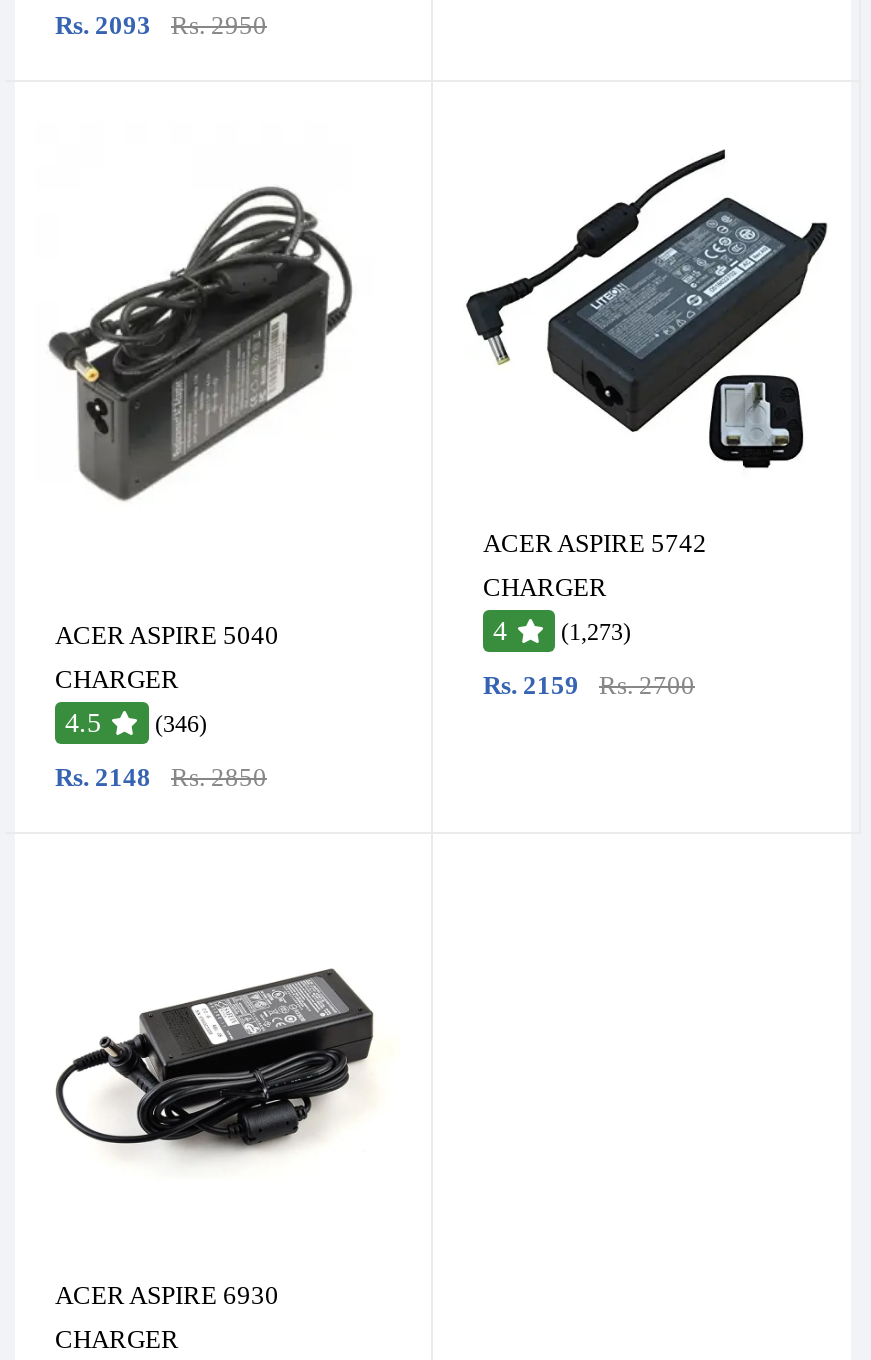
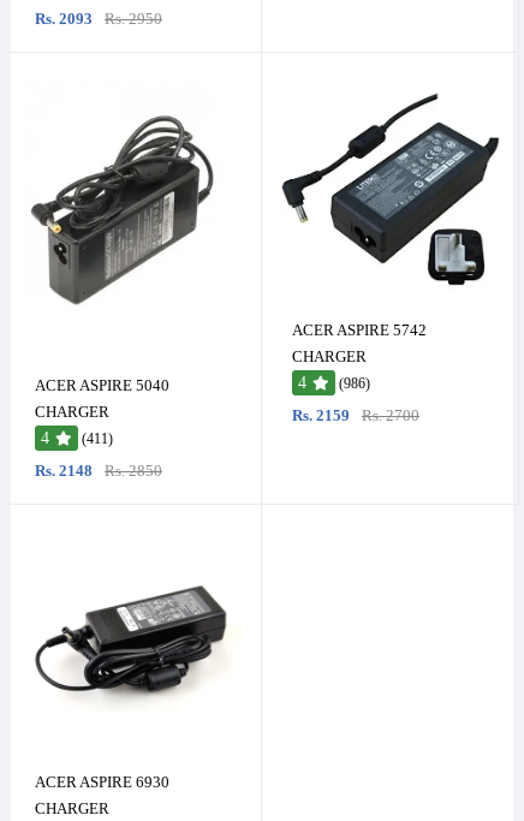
[493,616,631,646] 4 (1,273) -> [298,374,370,392] 4 (986)
[65,708,101,738] 4.5 -> [41,429,49,447] 4
[155,710,207,738] (346) -> [82,430,113,447] (411)

